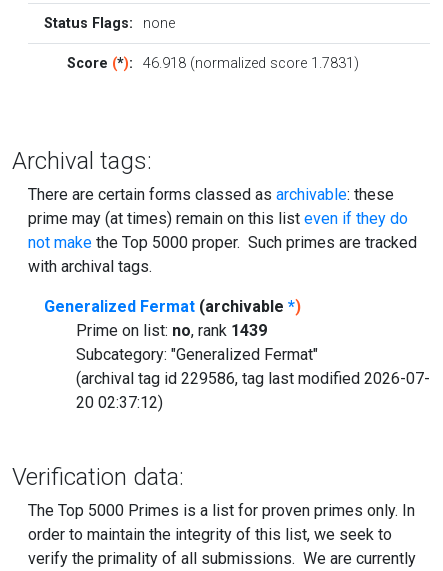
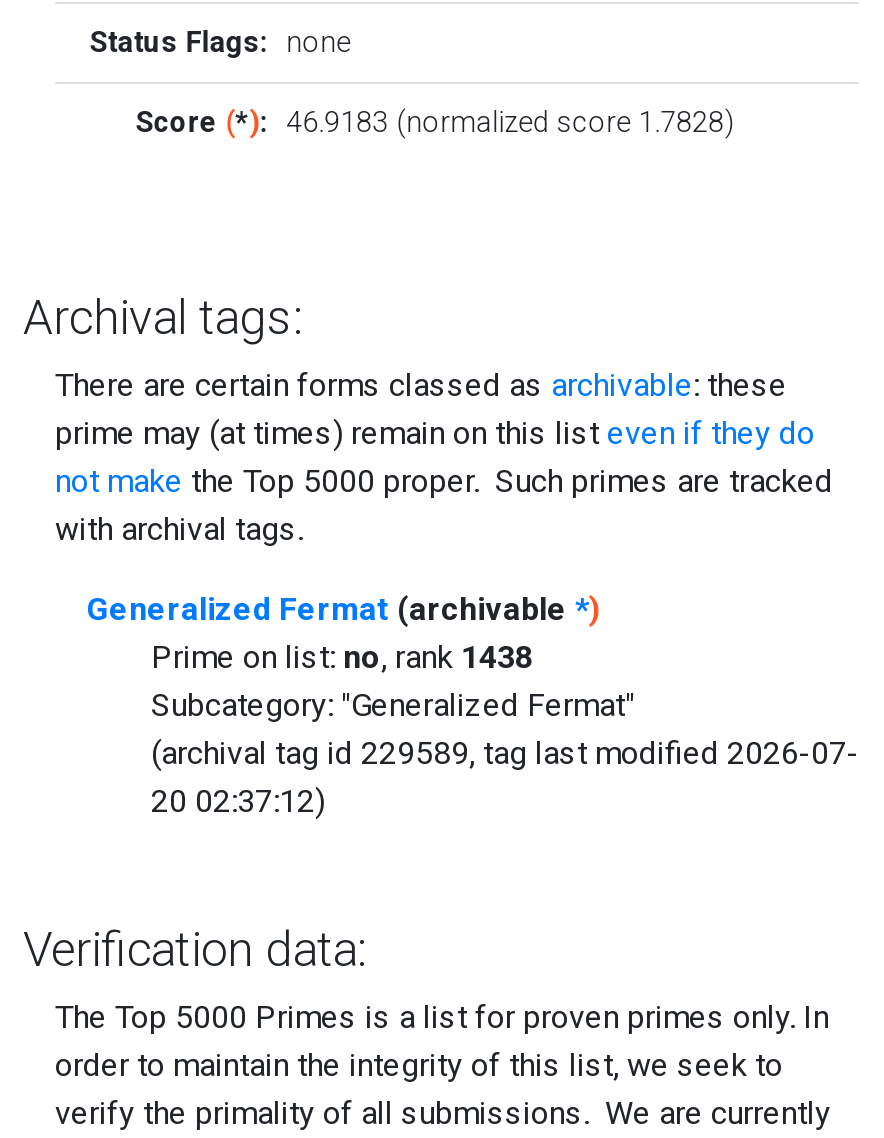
[67,55,359,72] Score (*): 46.918 (normalized score 1.7831) -> [135,106,735,140] Score (*): 46.9183 (normalized score 1.7828)
[76,321,267,340] Prime on list: no, rank 1439 -> [151,638,533,676] Prime on list: no, rank 1438
[76,369,430,388] (archival tag id 229586, tag last modified 2026-07- -> [151,734,859,772] (archival tag id 229589, tag last modified 2026-07-

